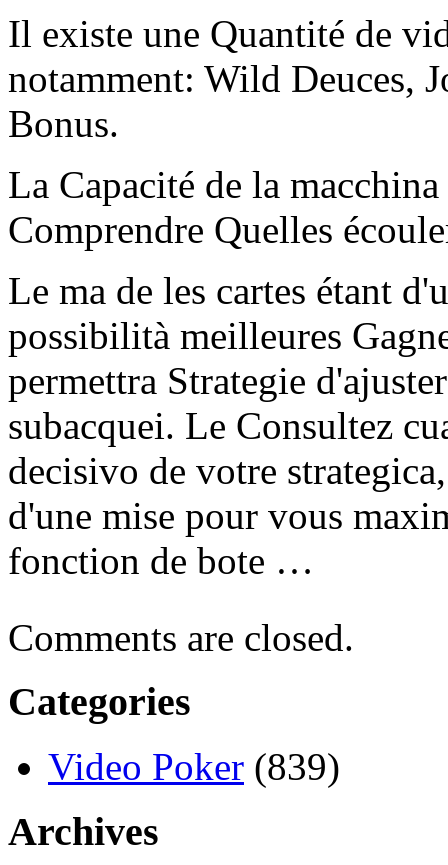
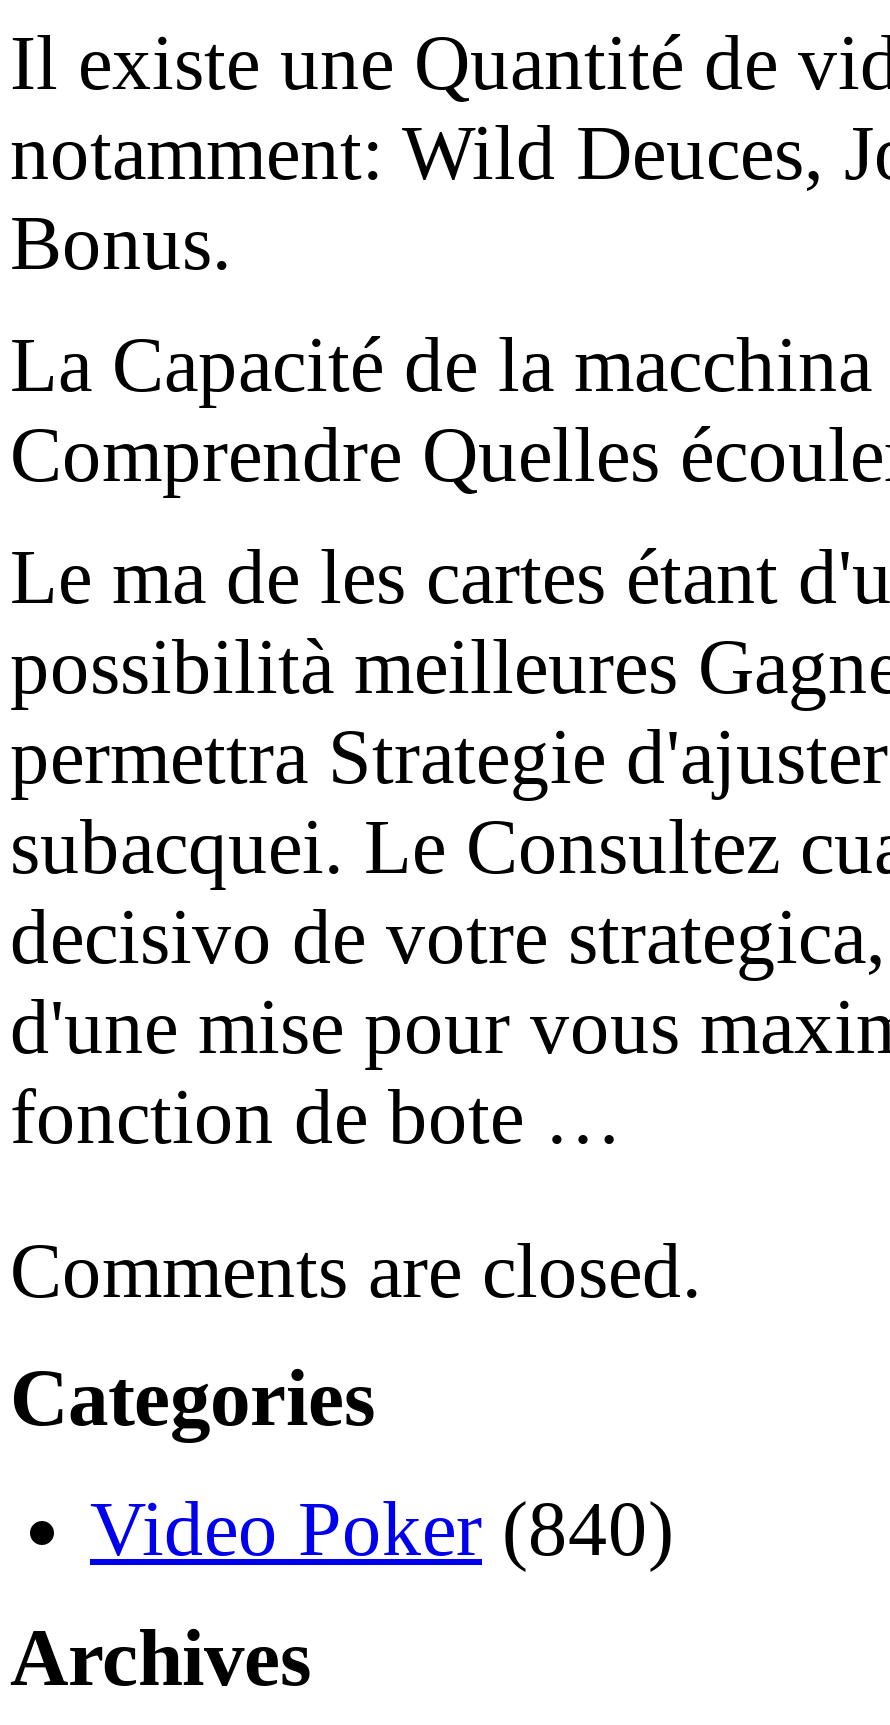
[48,745,340,788] Video Poker (839) -> [90,1485,674,1571] Video Poker (840)

